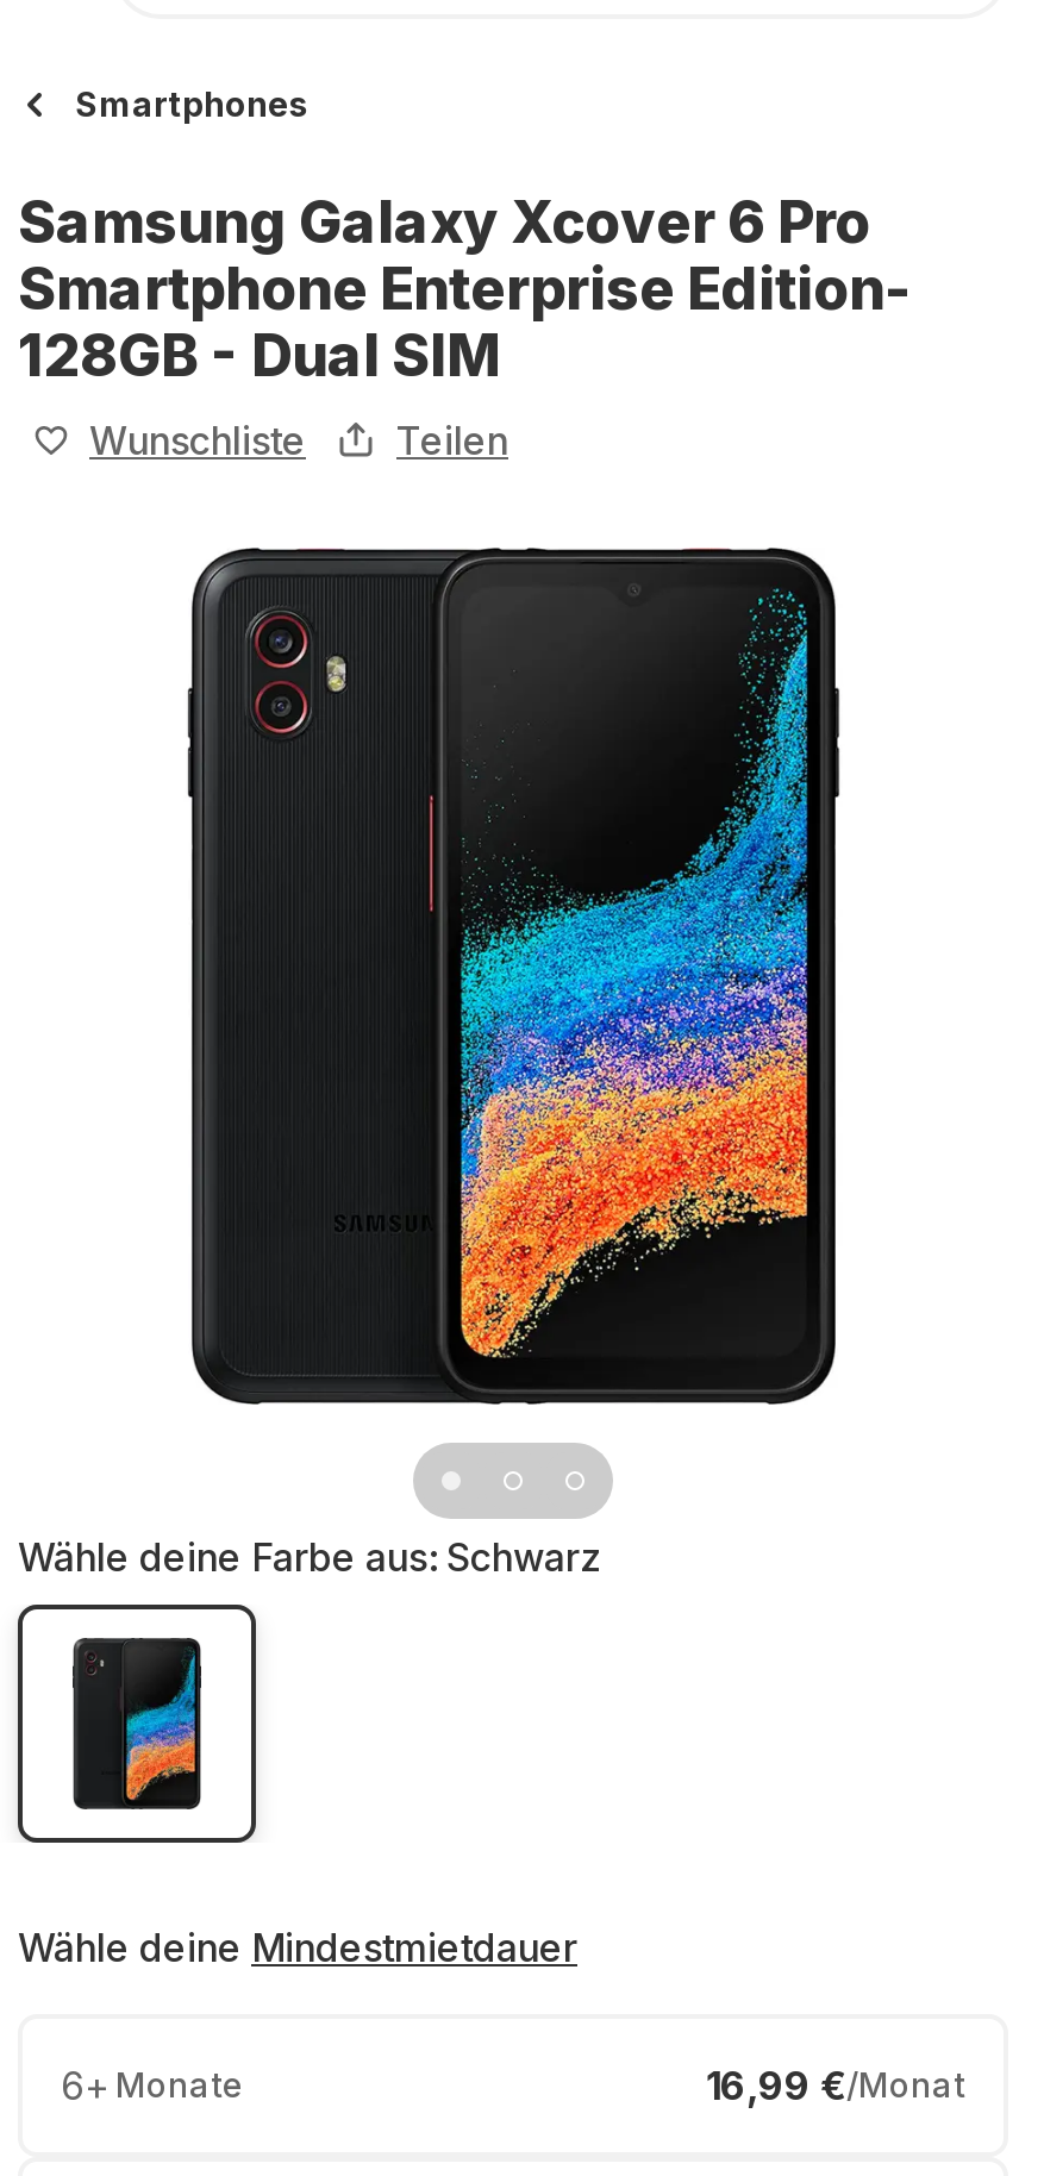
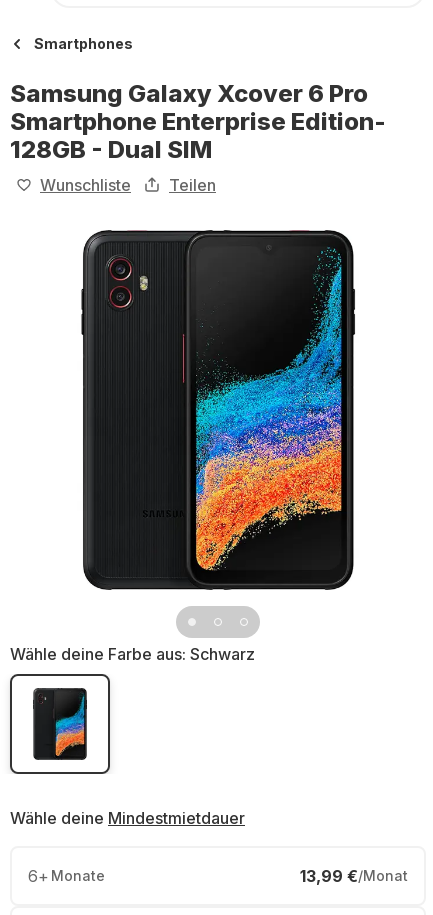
[706,2062,965,2109] 16,99 €/Monat -> [300,866,408,886] 13,99 €/Monat

